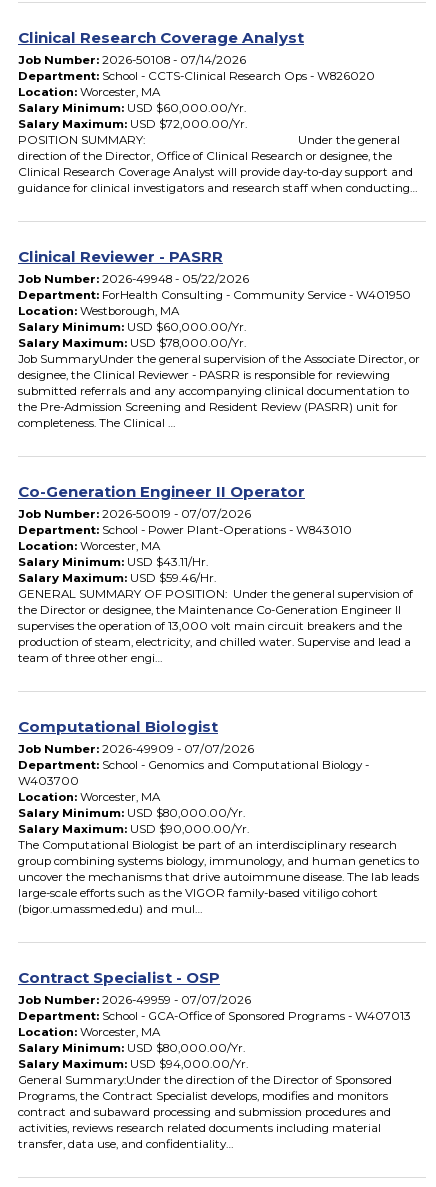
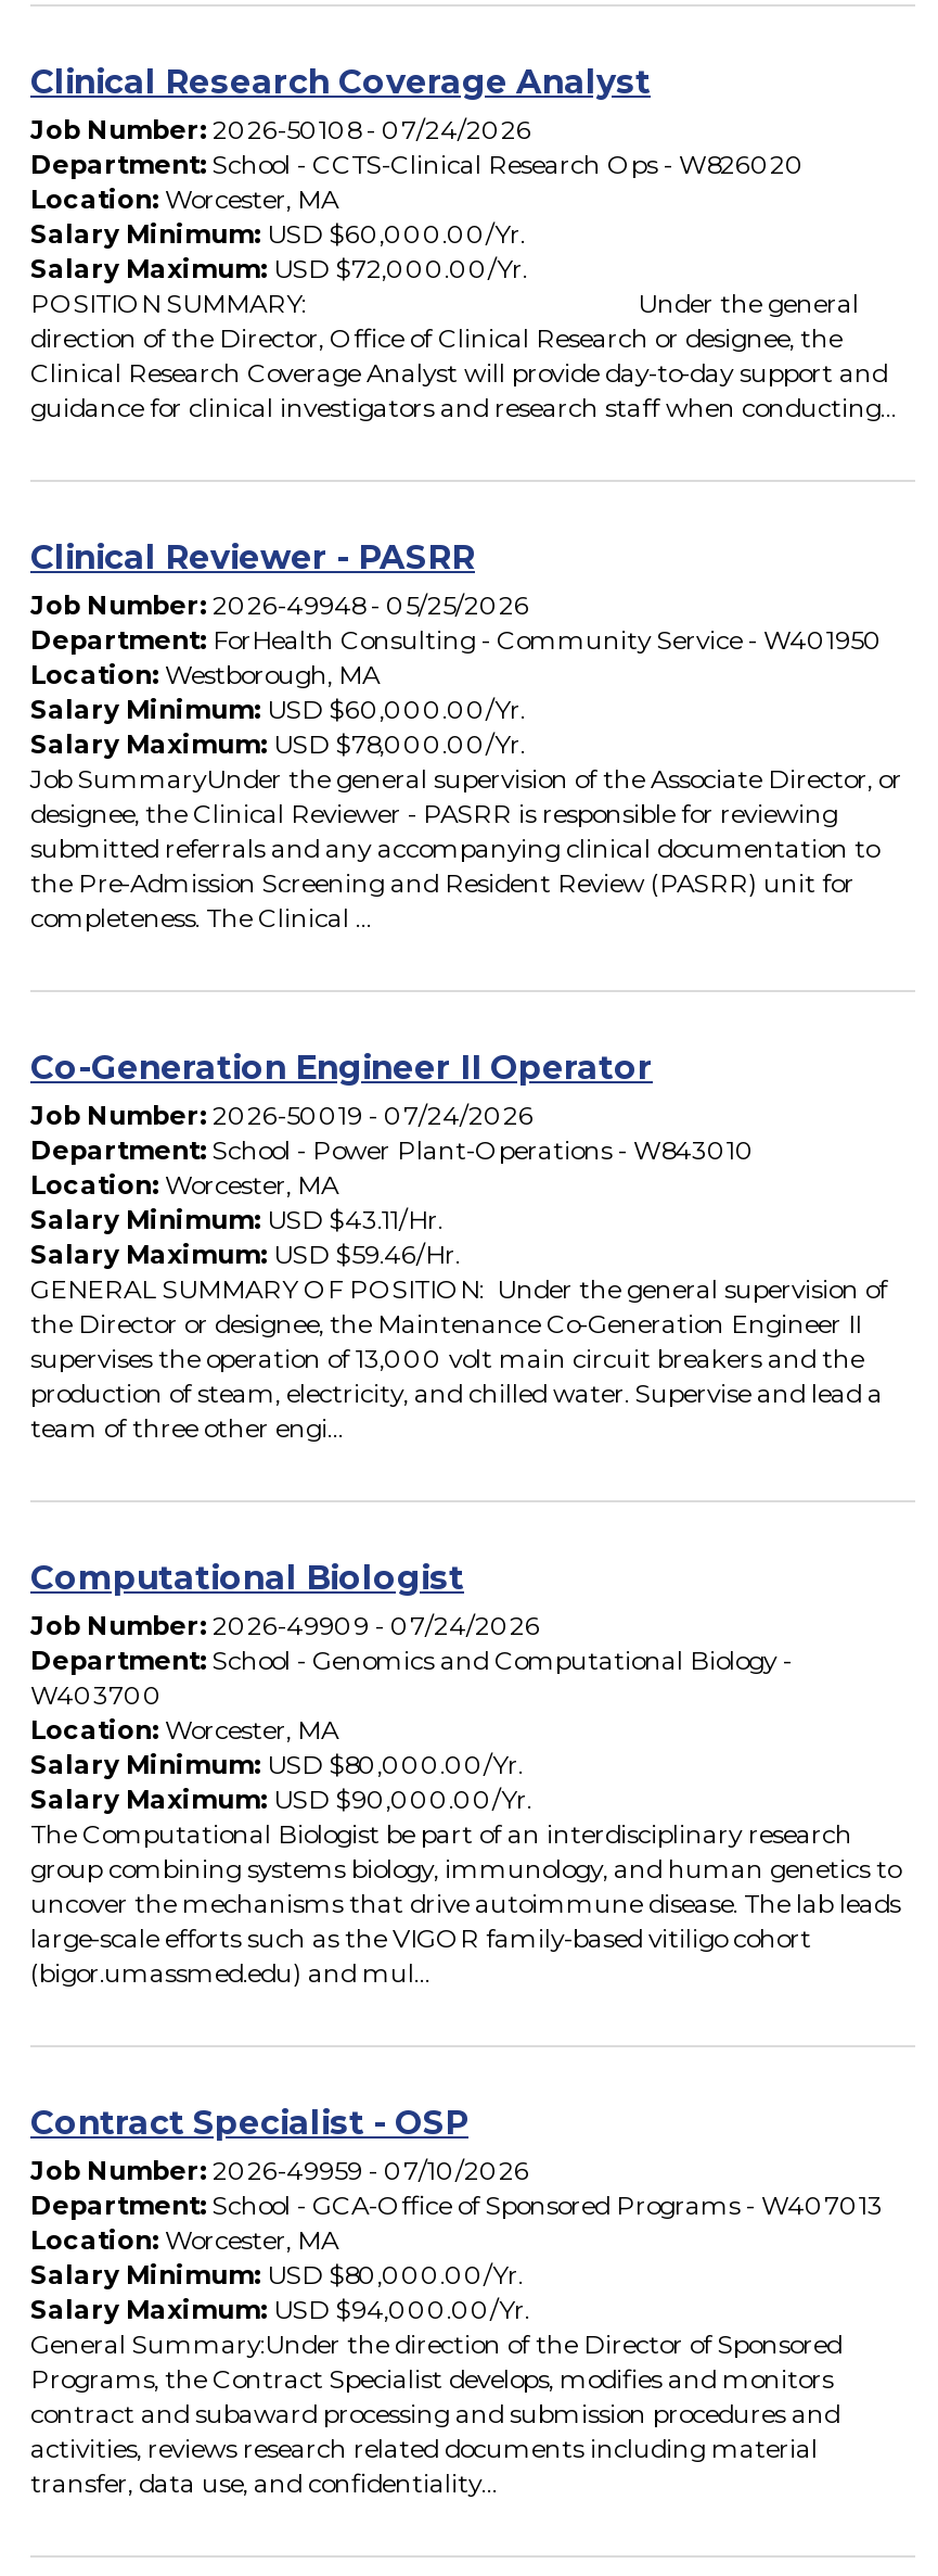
[18,53,246,67] Job Number: 2026-50108 - 07/14/2026 -> [30,114,531,145] Job Number: 2026-50108 - 07/24/2026
[18,272,249,286] Job Number: 2026-49948 - 05/22/2026 -> [30,590,529,620] Job Number: 2026-49948 - 05/25/2026
[18,507,251,521] Job Number: 2026-50019 - 07/07/2026 -> [30,1100,534,1130] Job Number: 2026-50019 - 07/24/2026
[18,742,254,756] Job Number: 2026-49909 - 07/07/2026 -> [30,1610,540,1641] Job Number: 2026-49909 - 07/24/2026
[18,993,251,1007] Job Number: 2026-49959 - 07/07/2026 -> [30,2155,529,2186] Job Number: 2026-49959 - 07/10/2026

